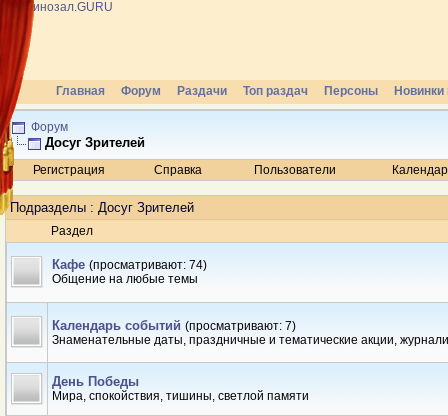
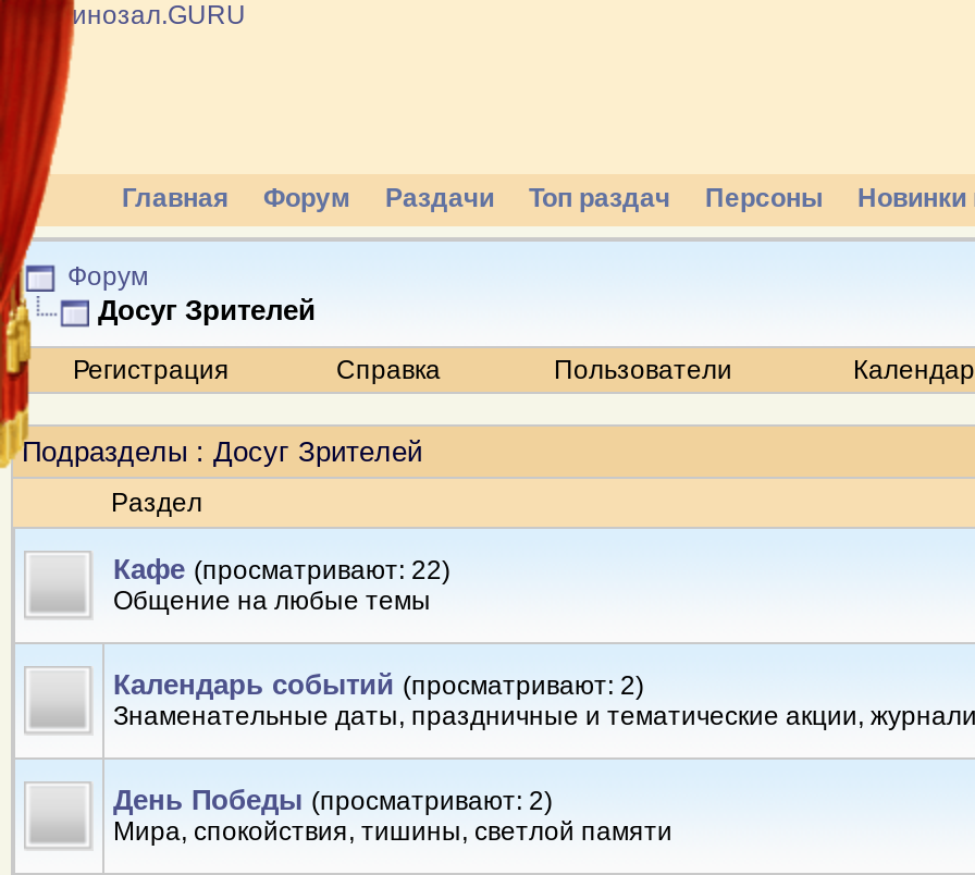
[52,257,207,272] Кафе (просматривают: 74) -> [113,553,451,586] Кафе (просматривают: 22)
[52,318,296,333] Календарь событий (просматривают: 7) -> [113,668,644,701] Календарь событий (просматривают: 2)
[52,374,139,389] День Победы -> [113,784,553,816] День Победы (просматривают: 2)

